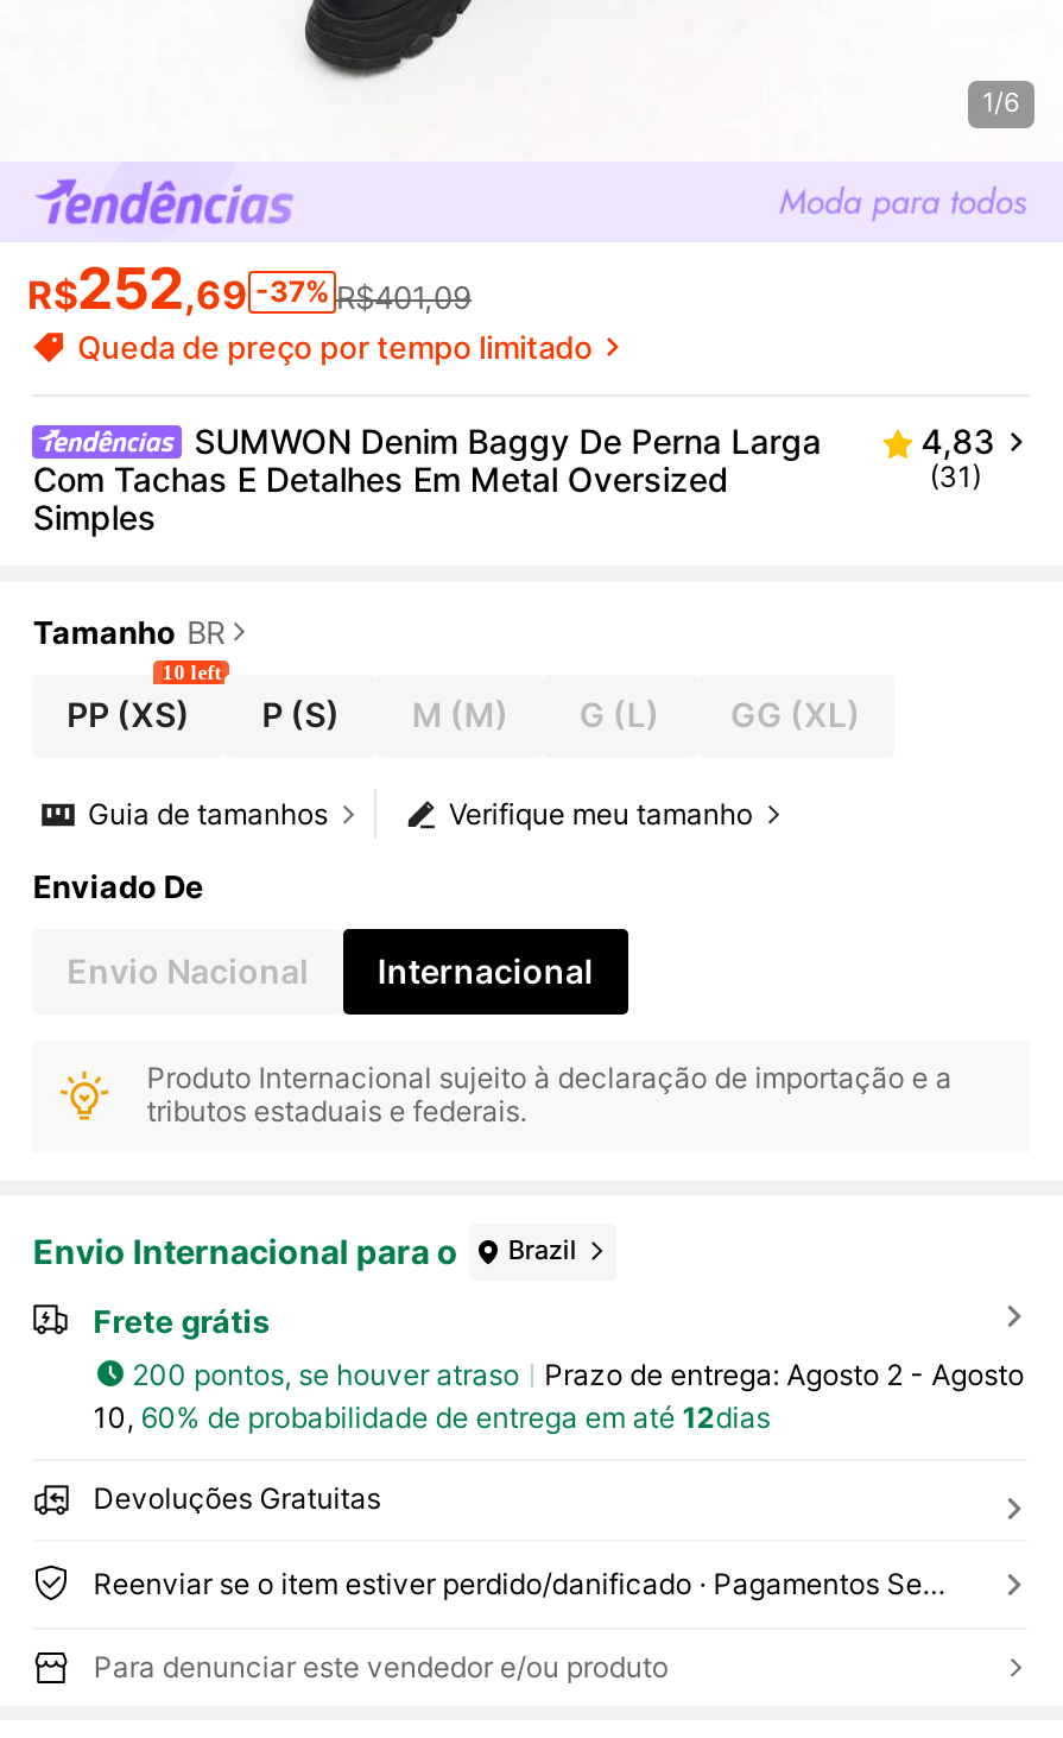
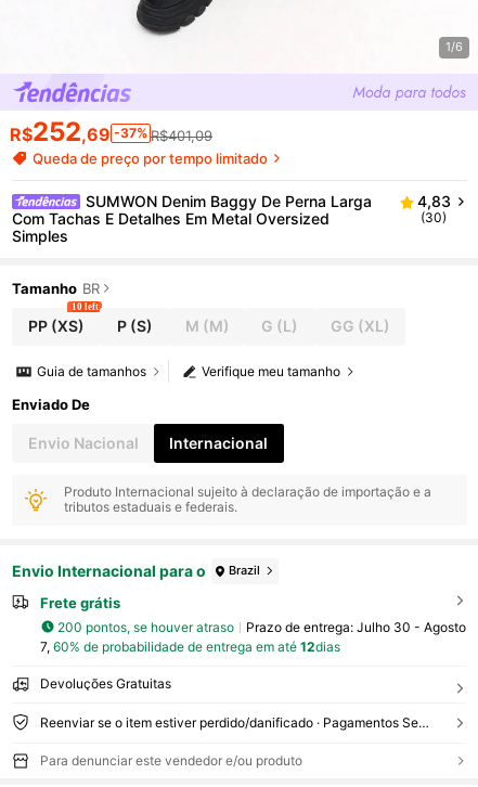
[929,460,982,495] (31) -> [420,210,446,226] (30)
[544,1355,1024,1391] Prazo de entrega: Agosto 2 - Agosto -> [246,618,466,635] Prazo de entrega: Julho 30 - Agosto
[93,1399,770,1435] 10, 60% de probabilidade de entrega em até 12dias -> [40,638,340,655] 7, 60% de probabilidade de entrega em até 12dias

